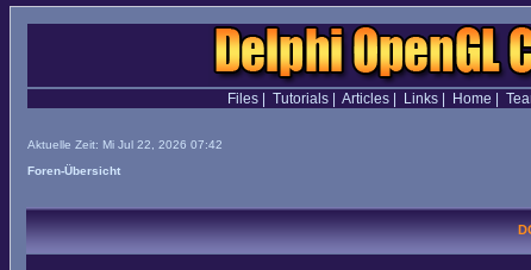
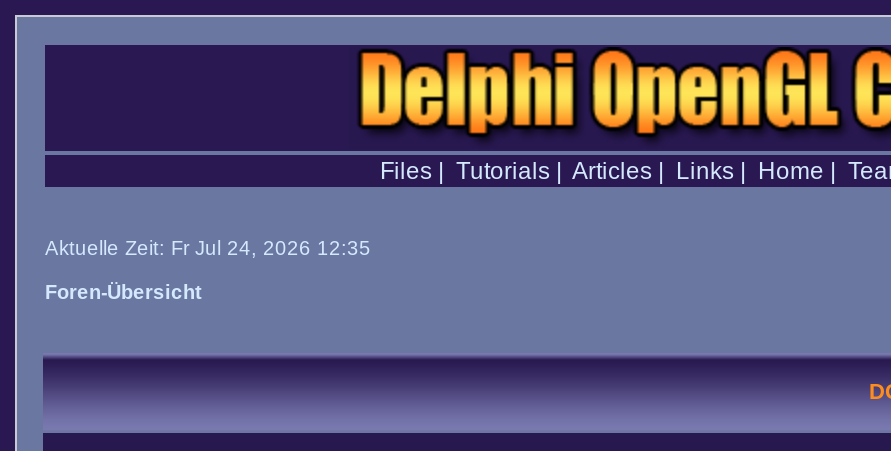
[27,138,223,151] Aktuelle Zeit: Mi Jul 22, 2026 07:42 -> [45,237,371,259] Aktuelle Zeit: Fr Jul 24, 2026 12:35

